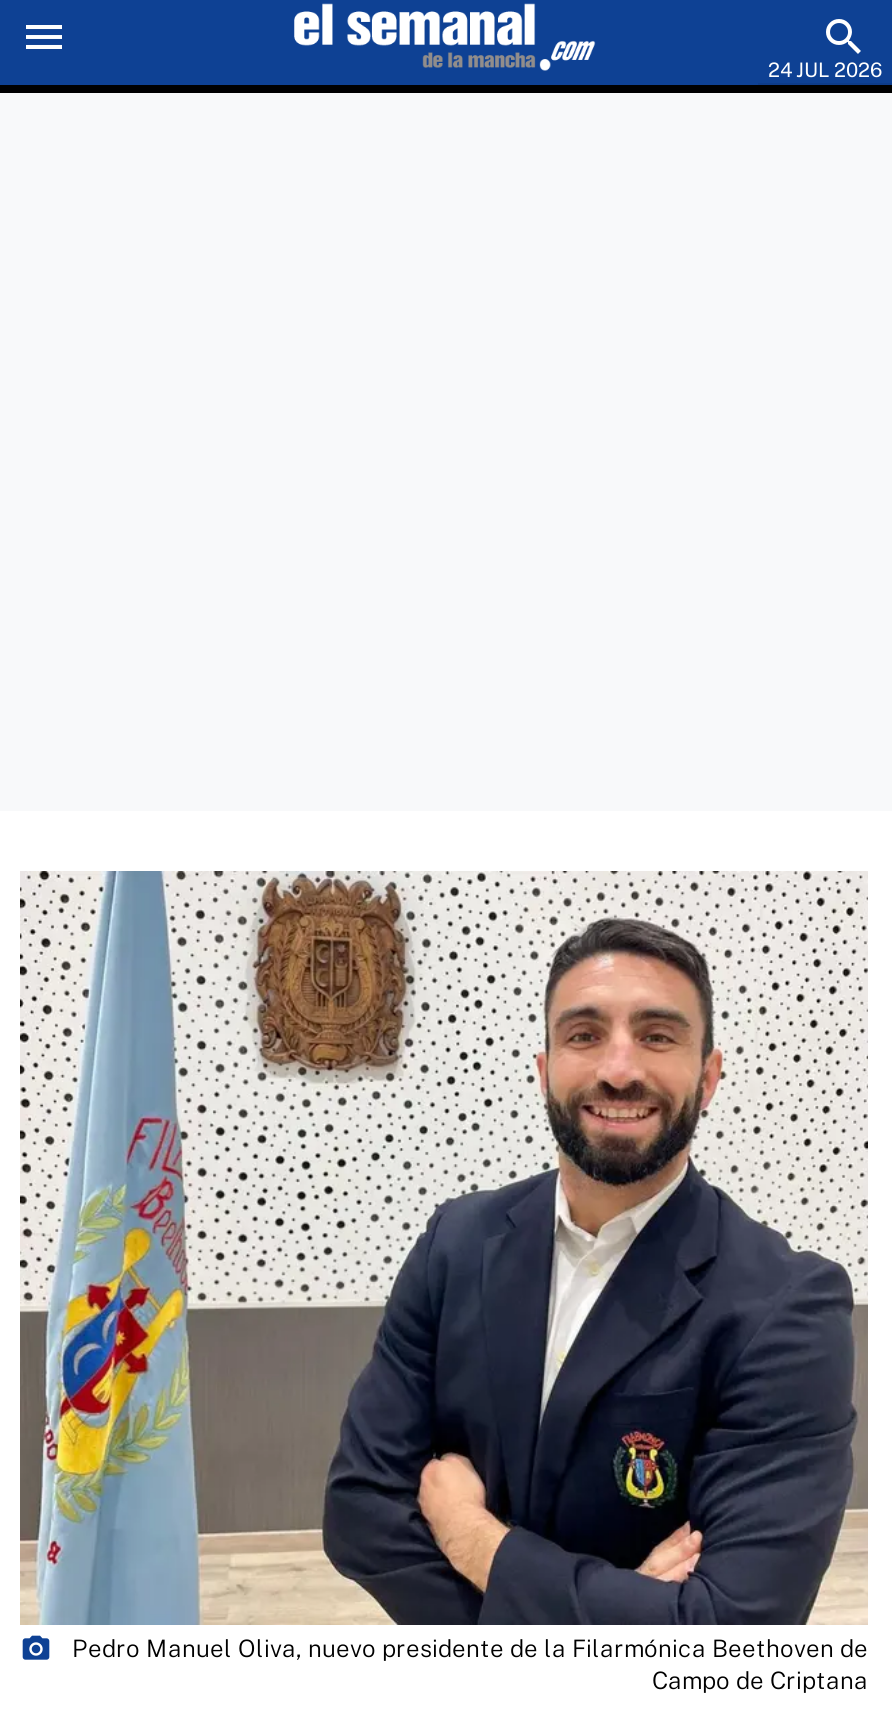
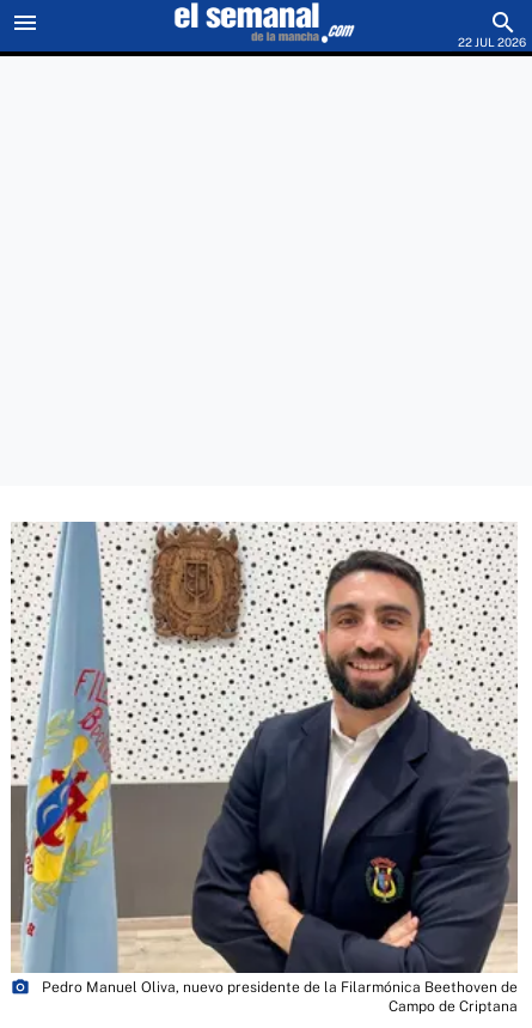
[768,57,882,81] 24 JUL 2026 -> [458,35,526,49] 22 JUL 2026

